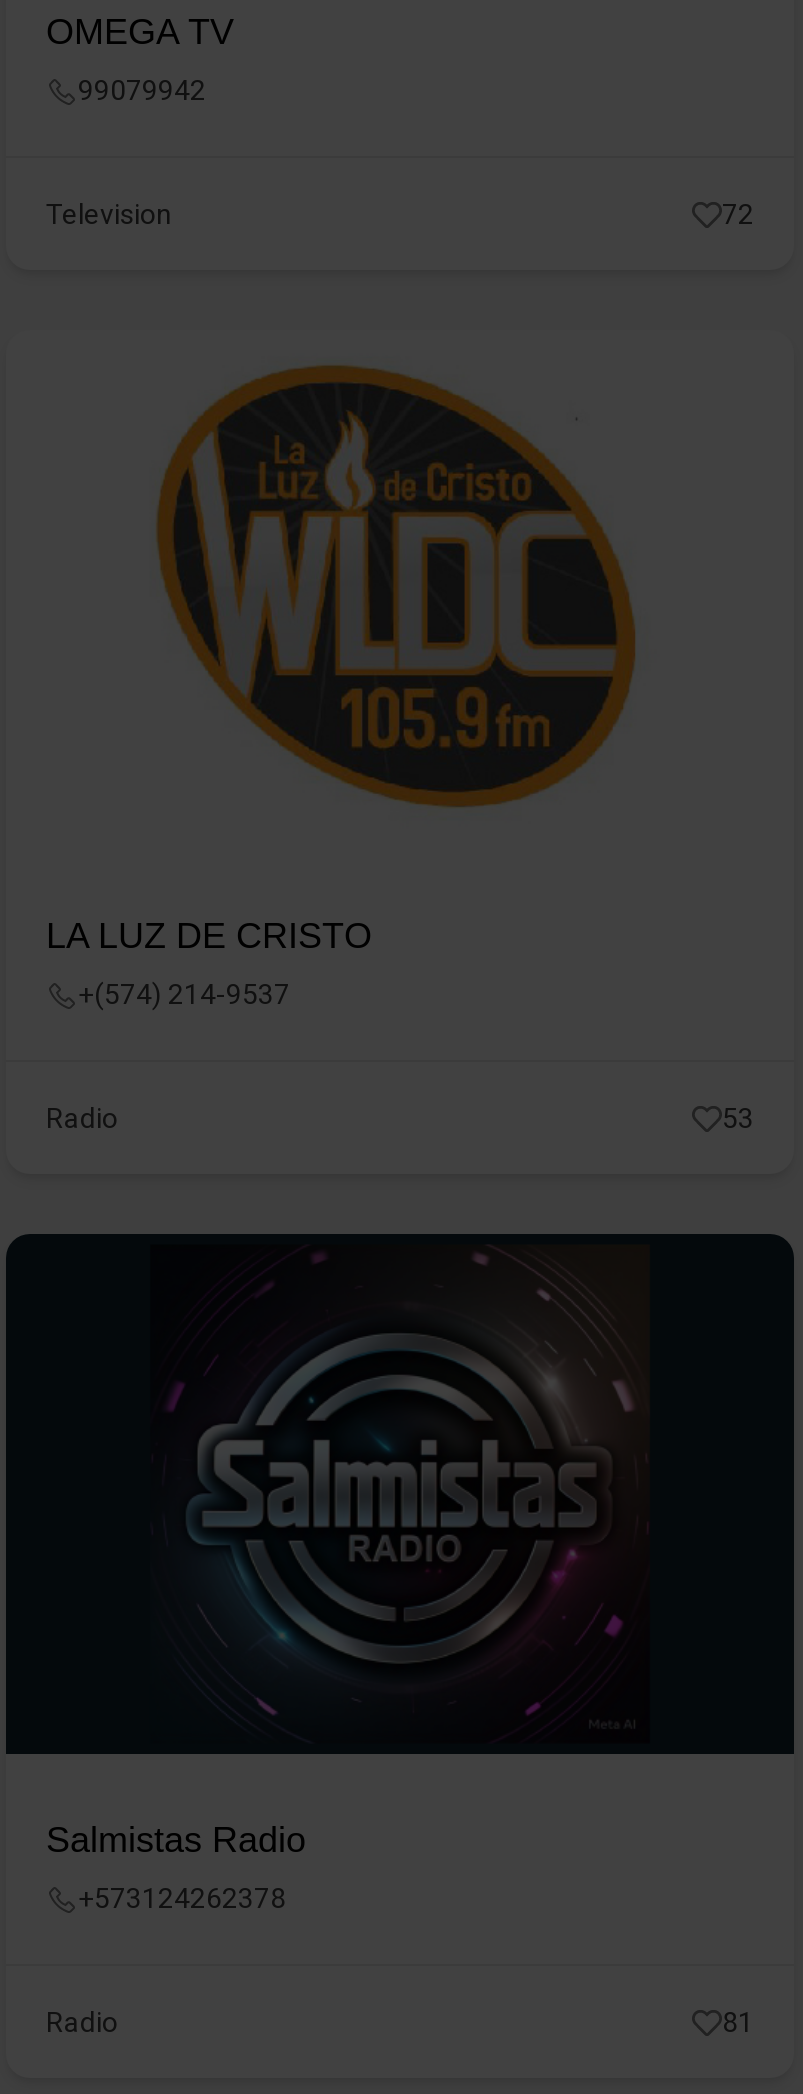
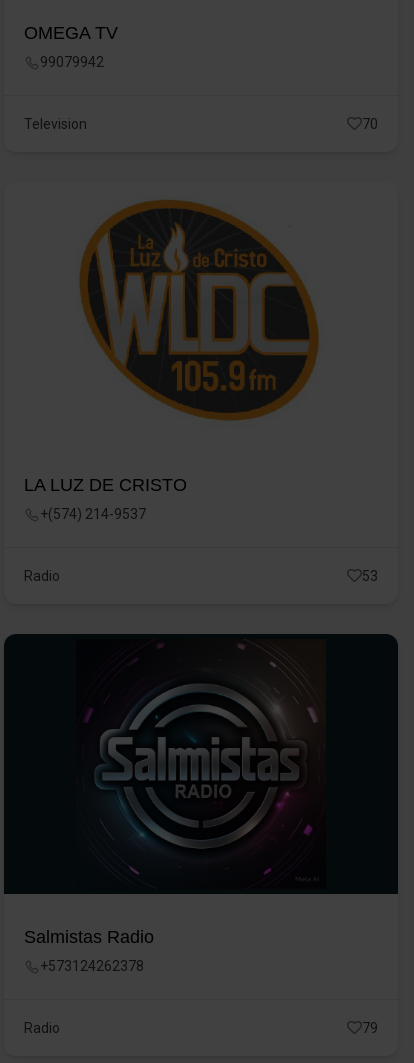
[722,199,754,231] 72 -> [362,116,378,132] 70
[722,2007,754,2039] 81 -> [362,1020,378,1036] 79

